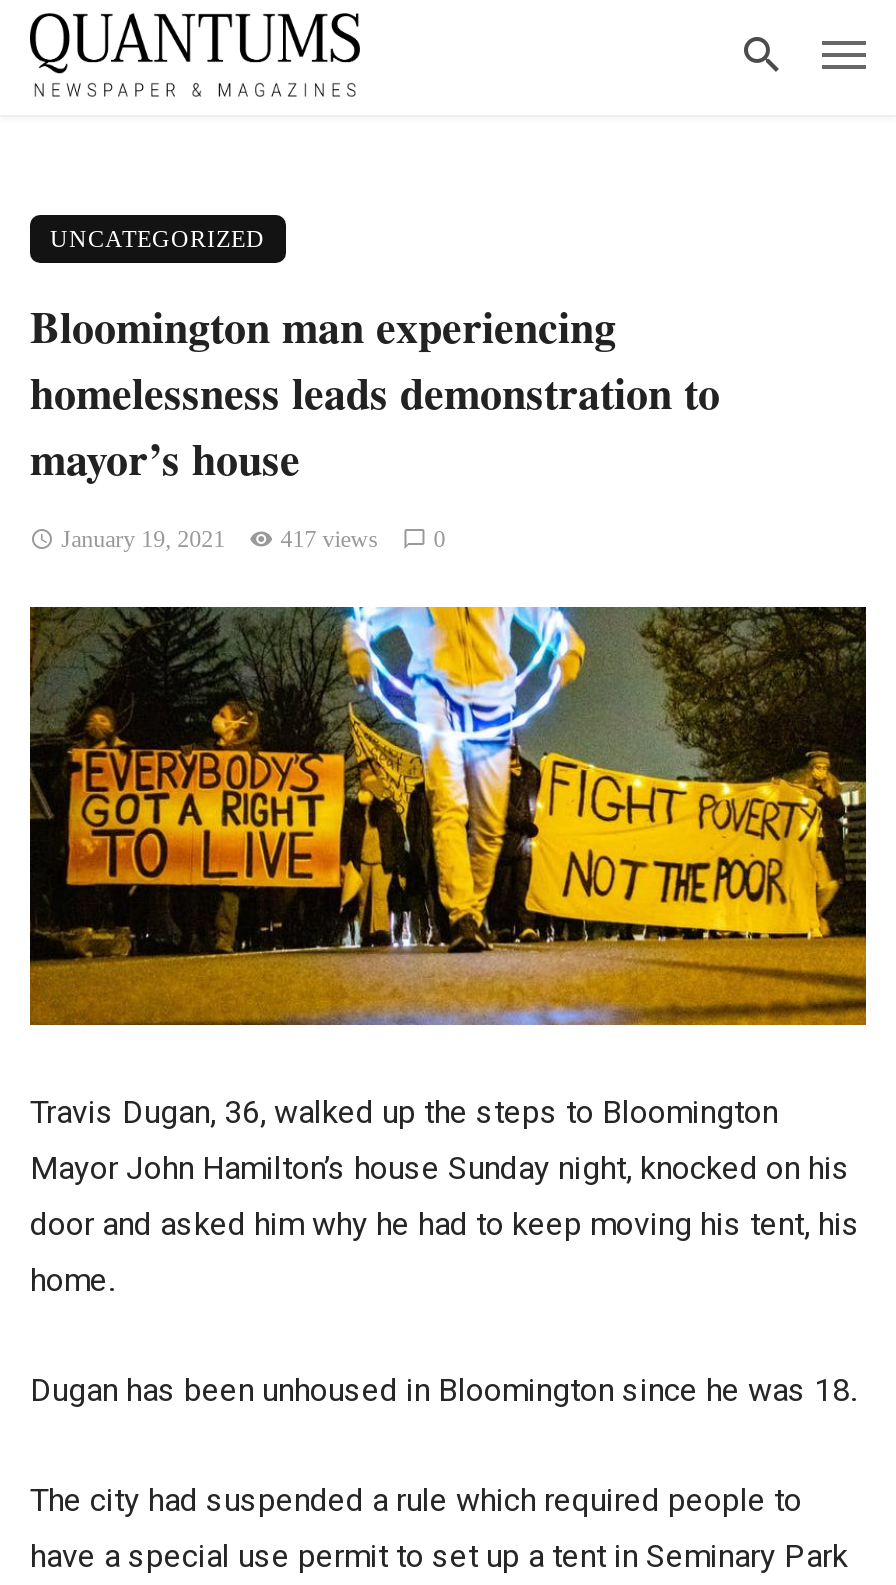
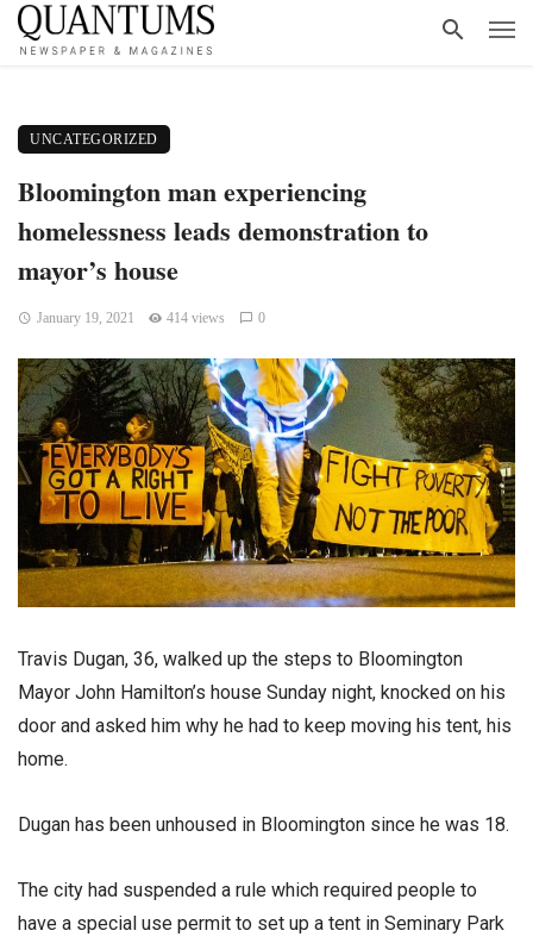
[61,525,446,553] January 19, 2021 417 views 0 -> [36,310,265,326] January 19, 2021 414 views 0

